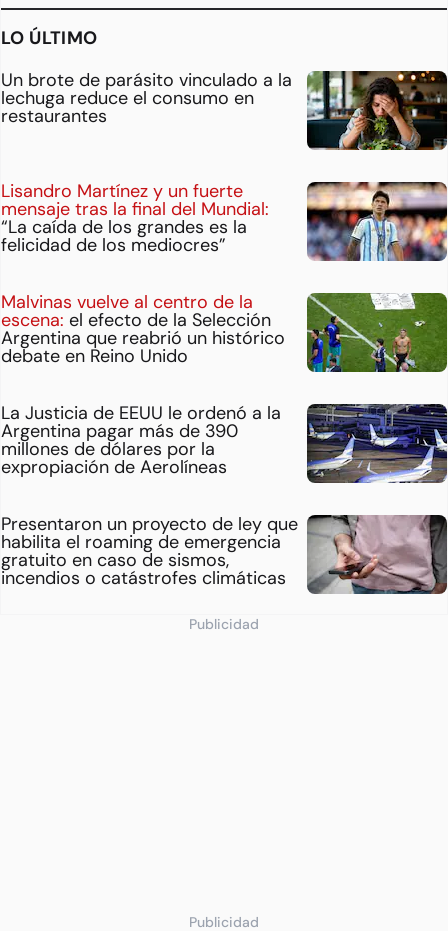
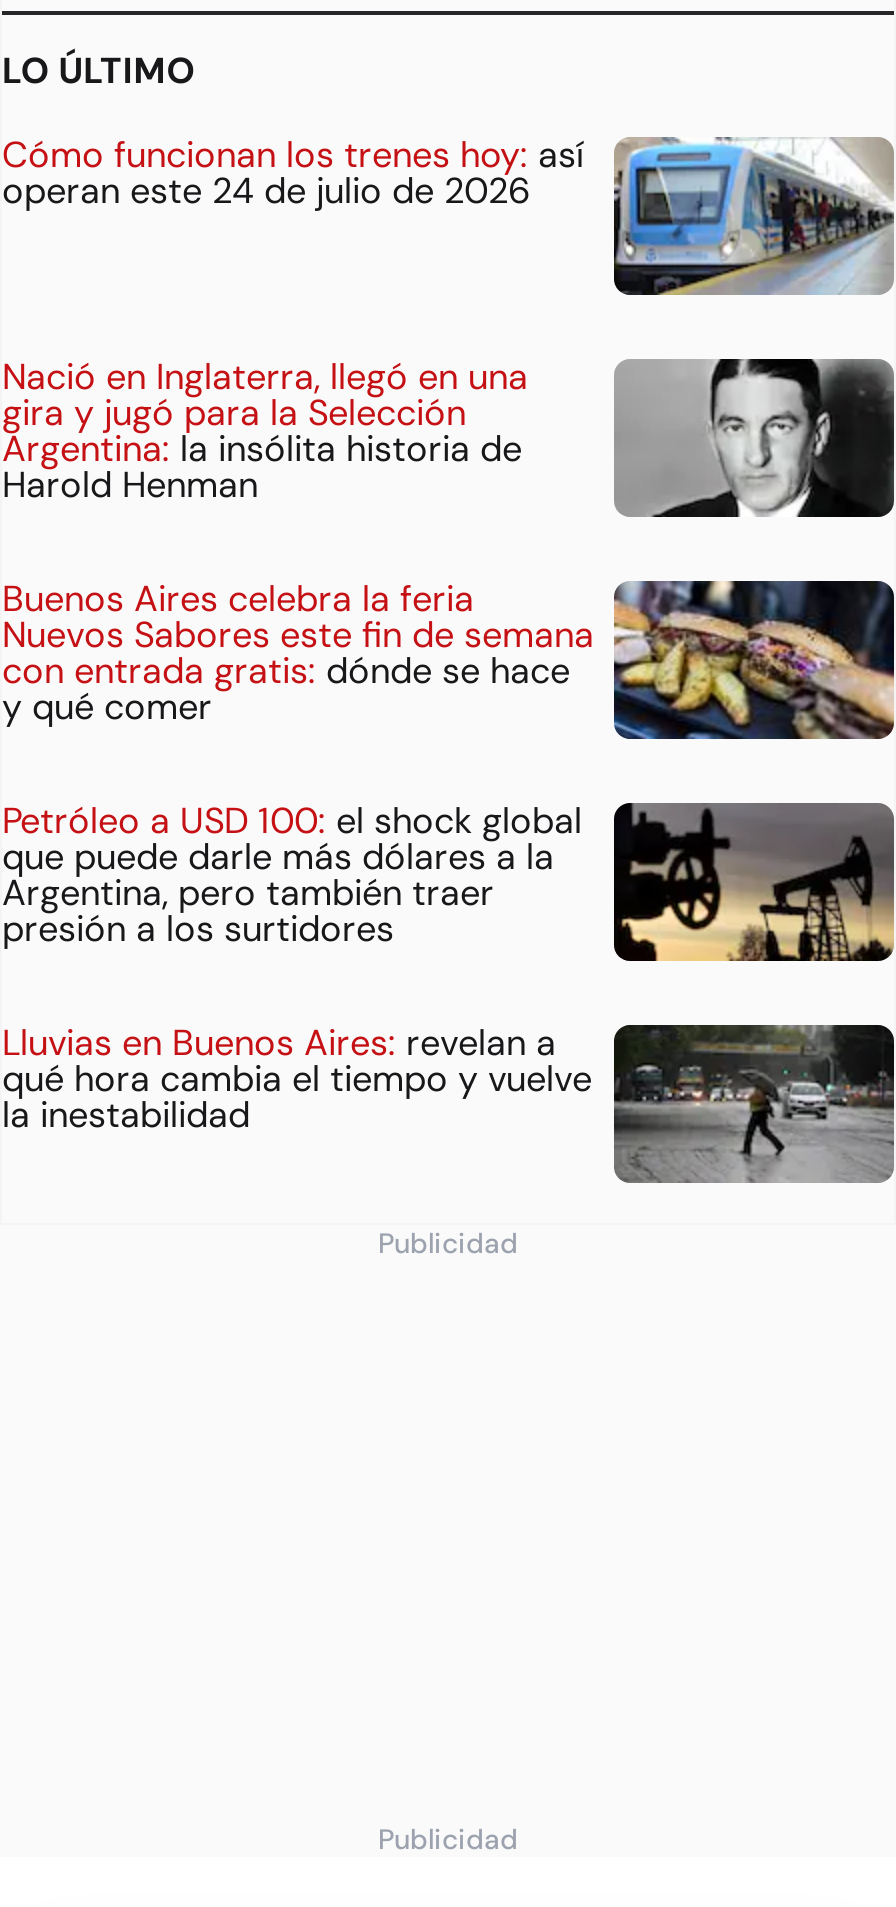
[1,68,445,151] [image] | Un brote de parásito vinculado a la | lechuga reduce el consumo en | restaurantes -> [2,131,890,295] [image] | Cómo funcionan los trenes hoy: así | operan este 24 de julio de 2026
[1,179,269,257] Lisandro Martínez y un fuerte | mensaje tras la final del Mundial: | “La caída de los grandes es la | felicidad de los mediocres” -> [2,353,528,509] Nació en Inglaterra, llegó en una | gira y jugó para la Selección | Argentina: la insólita historia de | Harold Henman
[307,182,445,262] [image] -> [614,357,890,519] [image]
[1,290,445,373] [image] | Malvinas vuelve al centro de la | escena: el efecto de la Selección | Argentina que reabrió un histórico | debate en Reino Unido -> [2,575,890,741] [image] | Buenos Aires celebra la feria | Nuevos Sabores este fin de semana | con entrada gratis: dónde se hace | y qué comer
[1,401,445,484] [image] | La Justicia de EEUU le ordenó a la | Argentina pagar más de 390 | millones de dólares por la | expropiación de Aerolíneas -> [2,797,890,963] [image] | Petróleo a USD 100: el shock global | que puede darle más dólares a la | Argentina, pero también traer | presión a los surtidores
[1,512,445,594] [image] | Presentaron un proyecto de ley que | habilita el roaming de emergencia | gratuito en caso de sismos, | incendios o catástrofes climáticas -> [2,1019,890,1183] [image] | Lluvias en Buenos Aires: revelan a | qué hora cambia el tiempo y vuelve | la inestabilidad

